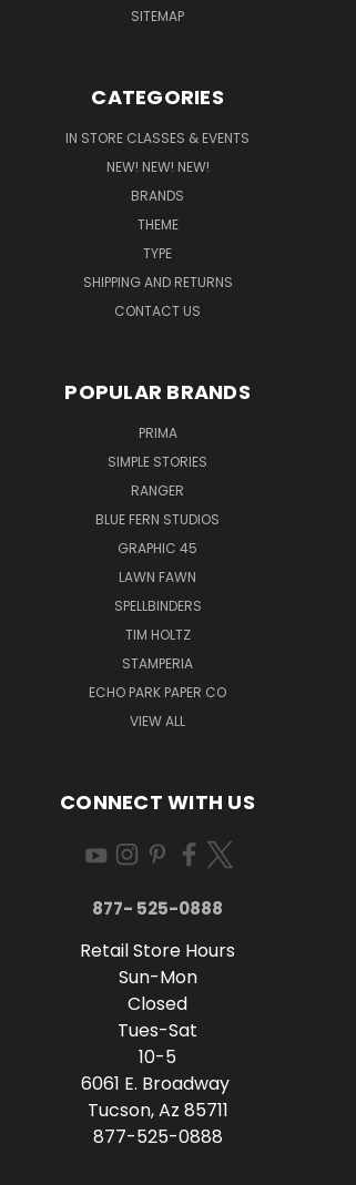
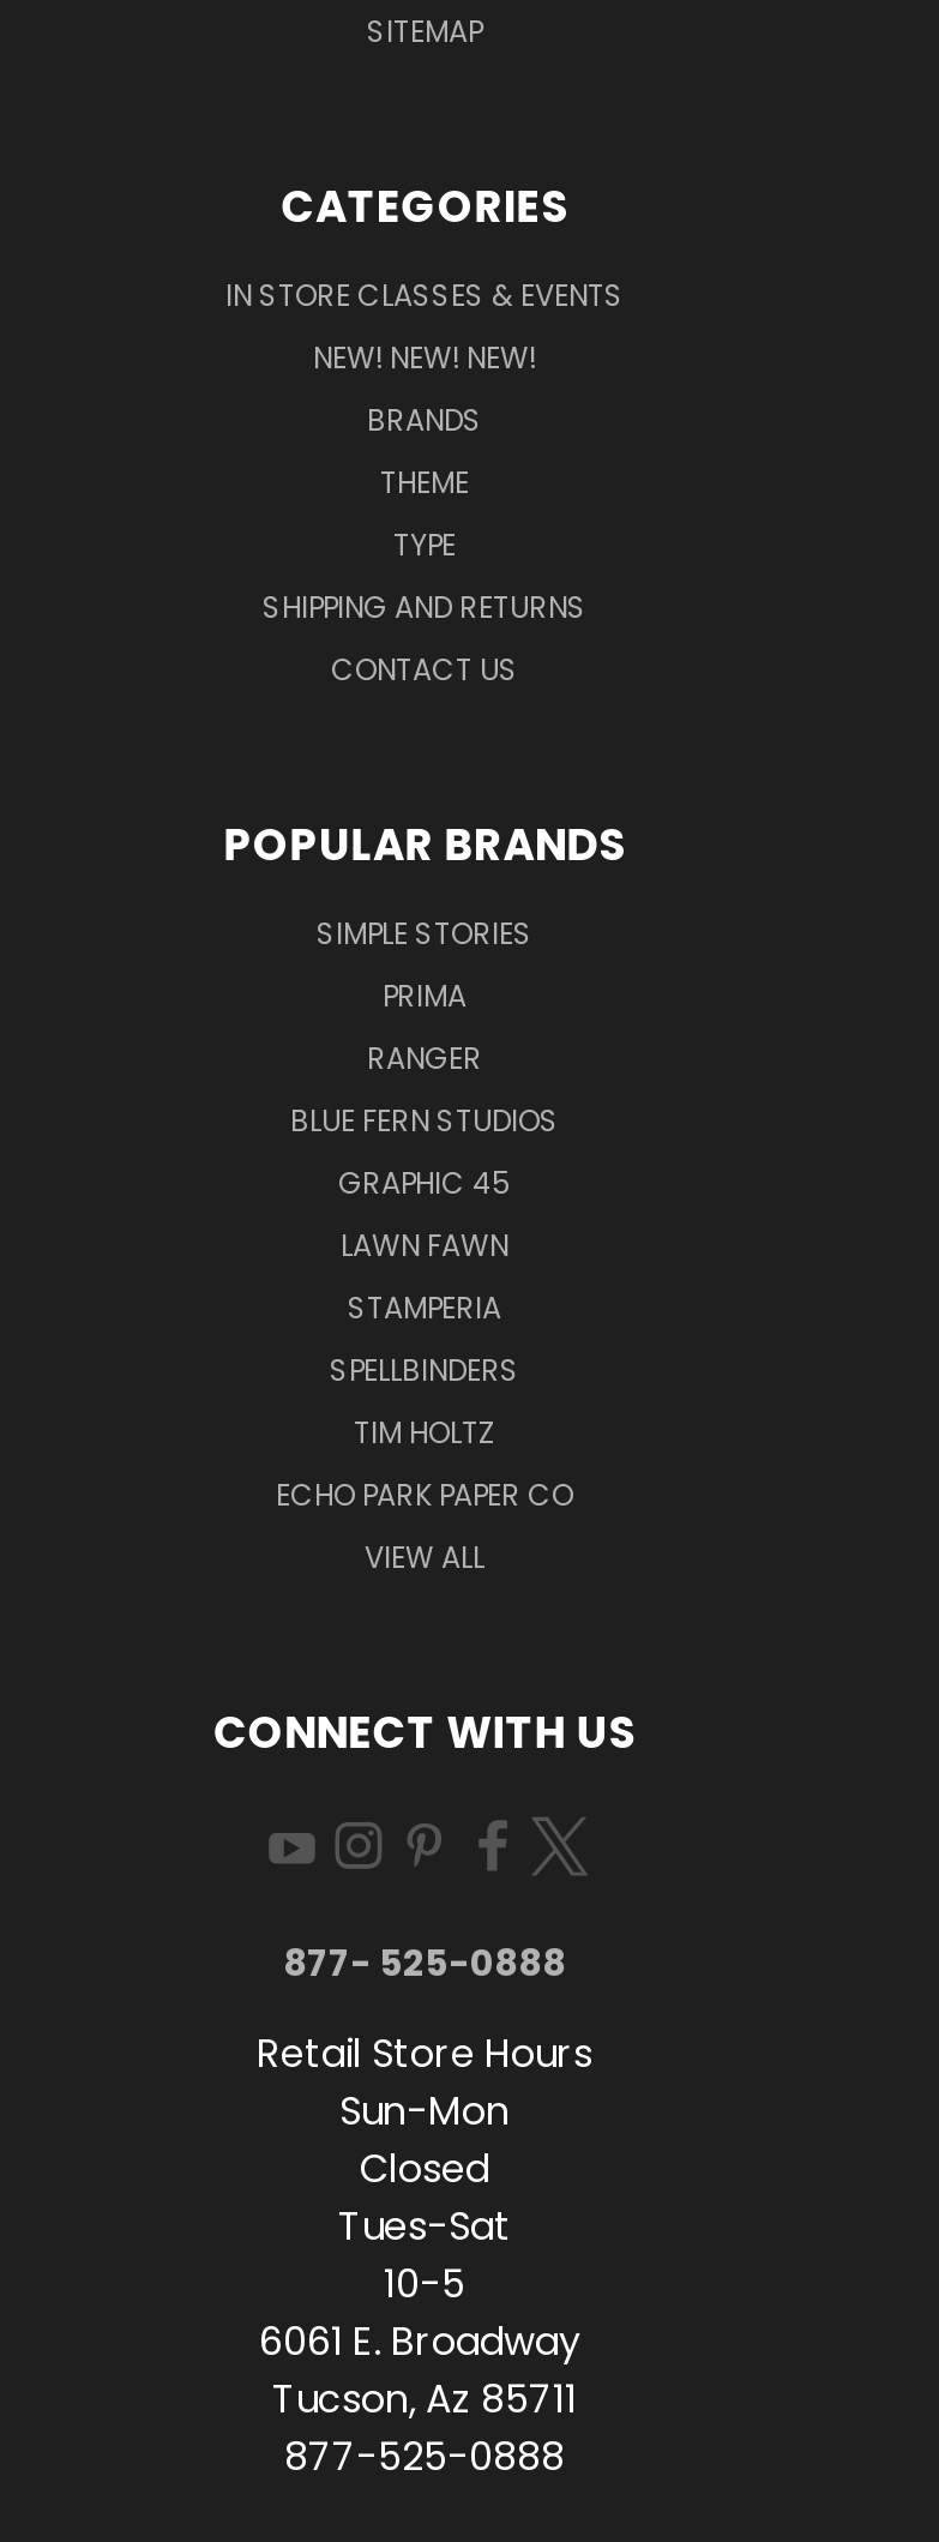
moved [138,423,177,442] -> [383,975,467,1015]: PRIMA
moved [108,452,207,471] -> [317,912,532,953]: SIMPLE STORIES
moved [114,596,201,644] -> [330,1349,519,1452]: SPELLBINDERS | TIM HOLTZ
moved [122,654,193,673] -> [348,1286,501,1327]: STAMPERIA

